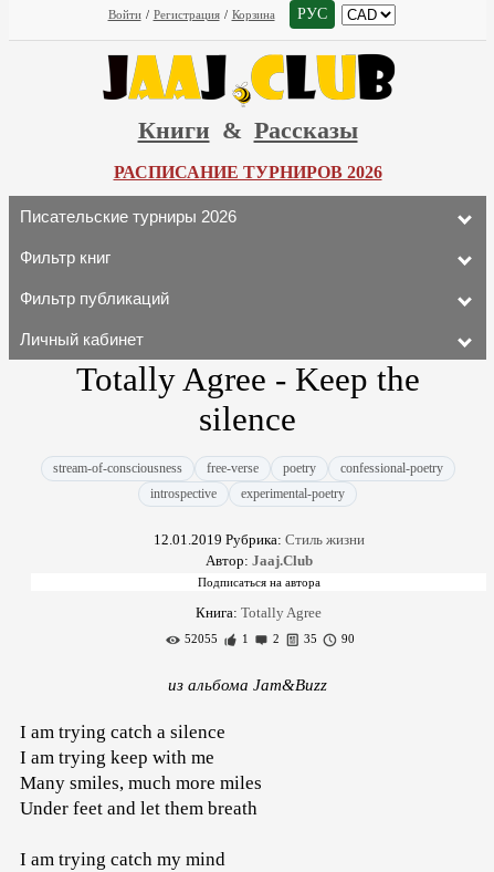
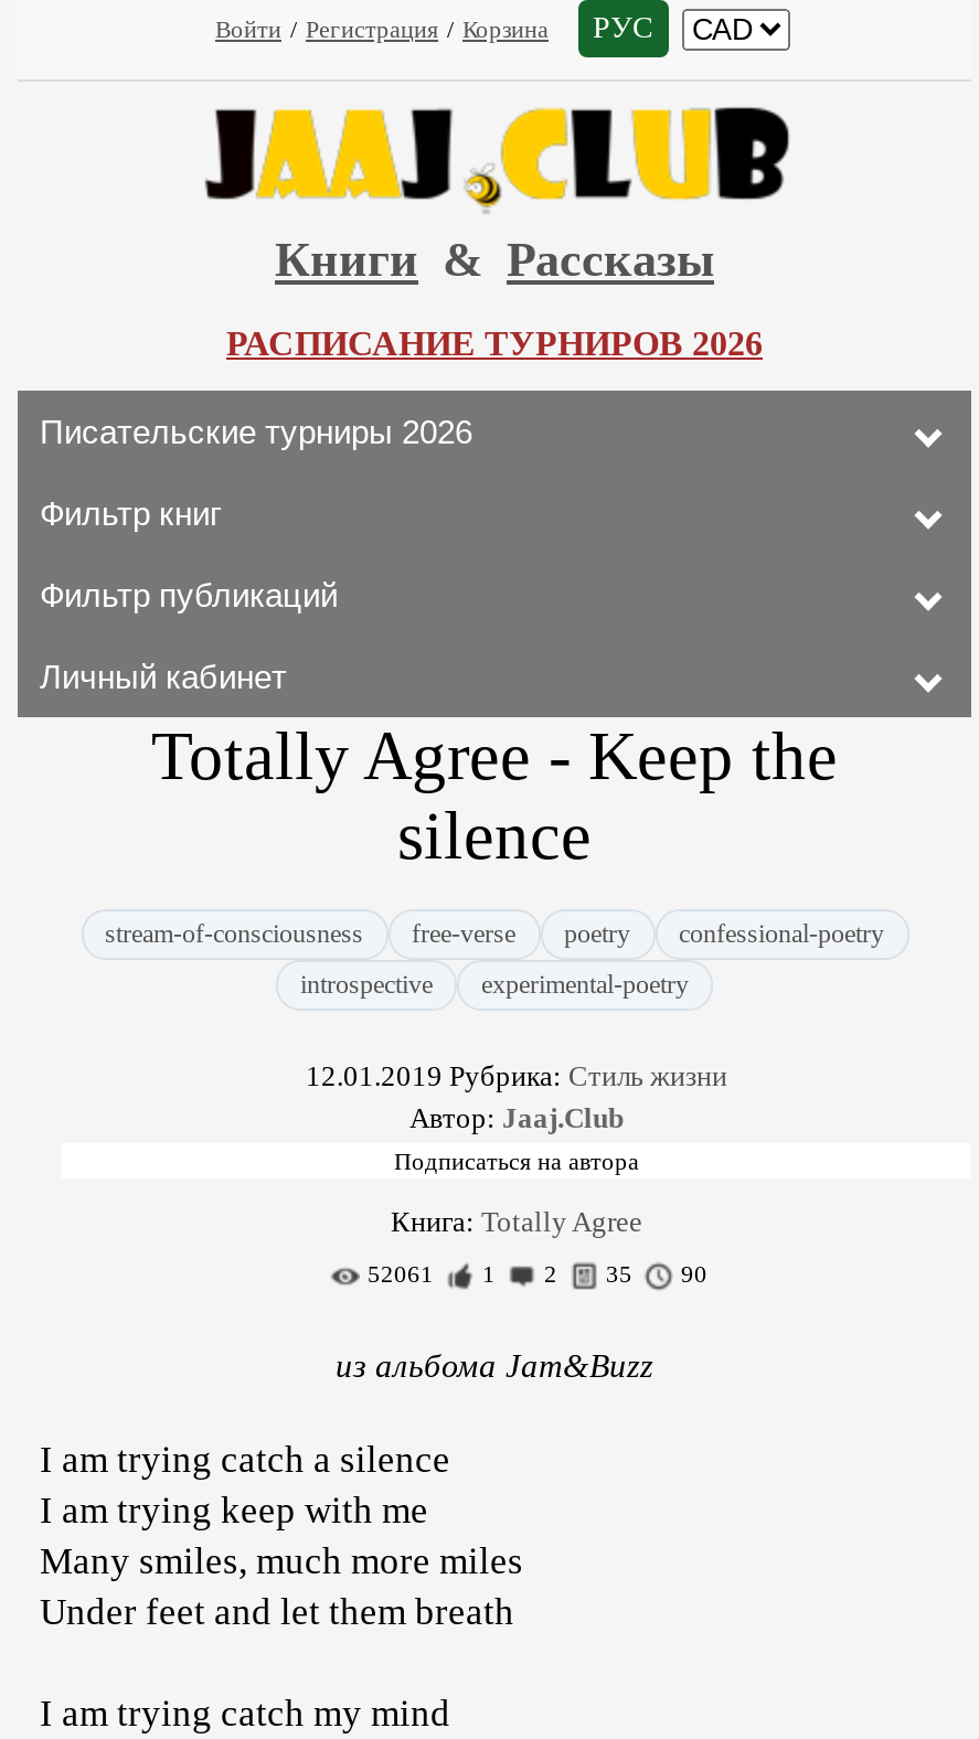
[184,632,354,645] 52055 1 2 35 90 -> [368,1260,707,1287] 52061 1 2 35 90

